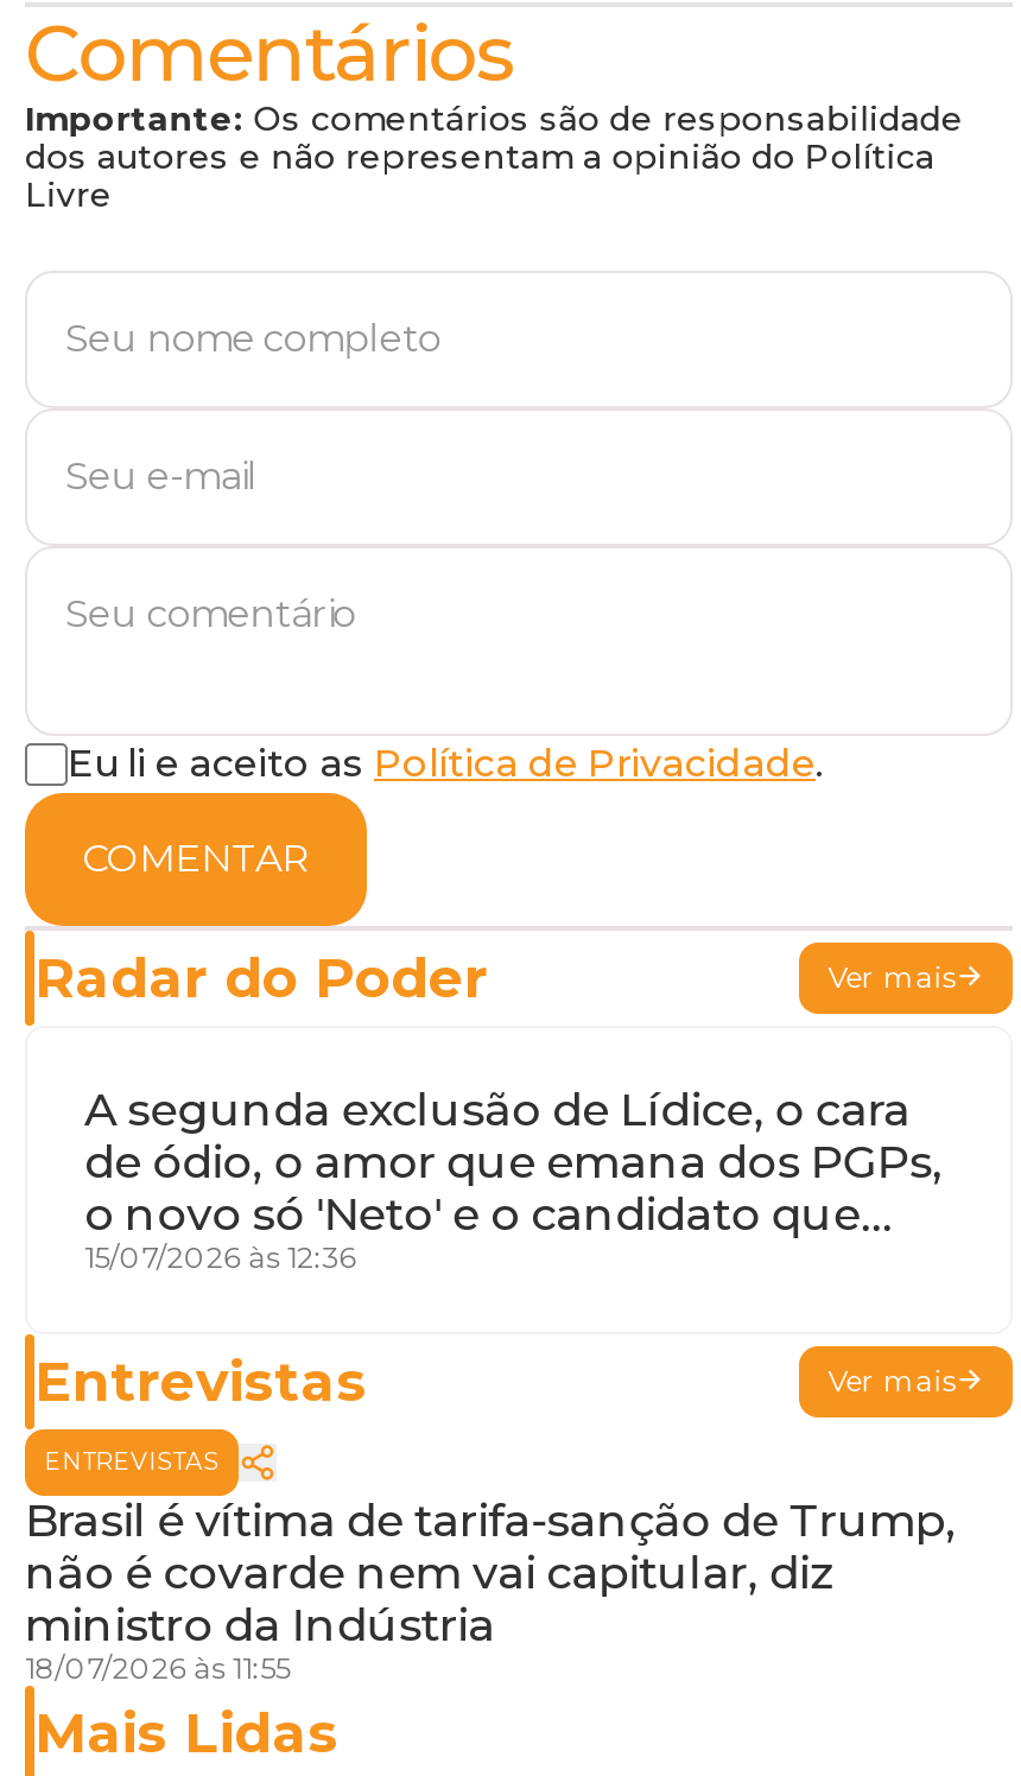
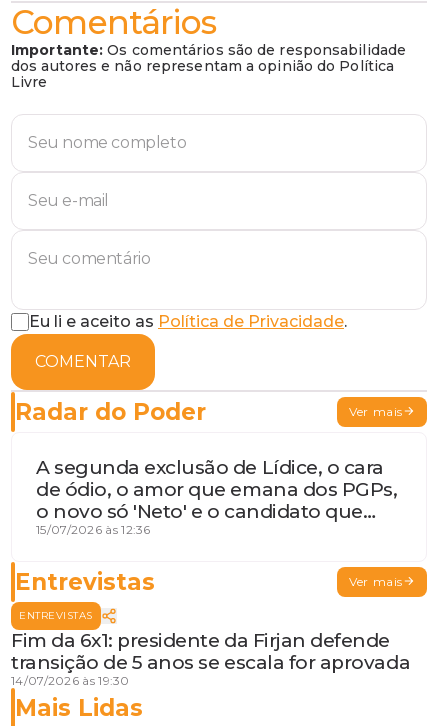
[25,1495,956,1687] Brasil é vítima de tarifa-sanção de Trump, | não é covarde nem vai capitular, diz | ministro da Indústria | 18/07/2026 às 11:55 -> [11,629,410,688] Fim da 6x1: presidente da Firjan defende | transição de 5 anos se escala for aprovada | 14/07/2026 às 19:30

